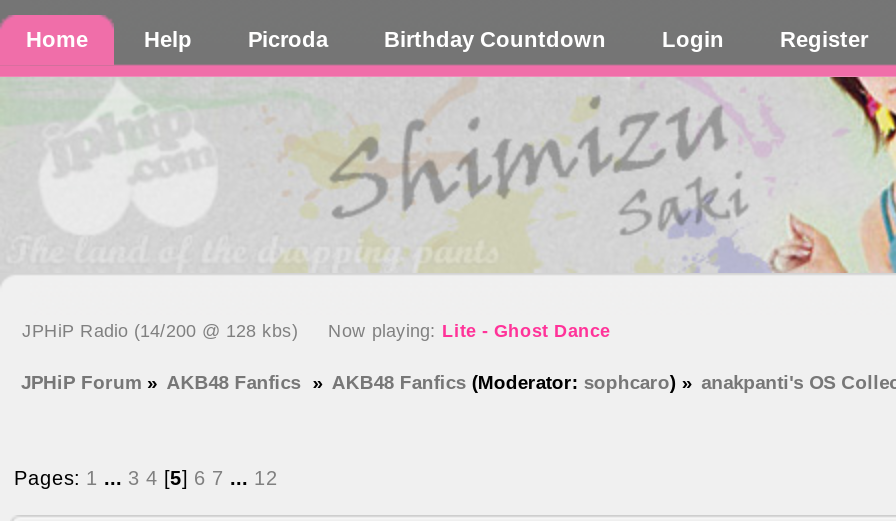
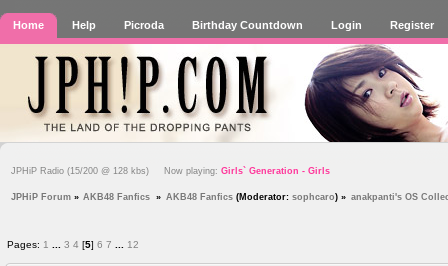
[6,75,890,341] [image] | JPHiP Radio (14/200 @ 128 kbs) Now playing: Lite - Ghost Dance -> [3,43,445,176] [image] | JPHiP Radio (15/200 @ 128 kbs) Now playing: Girls` Generation - Girls

